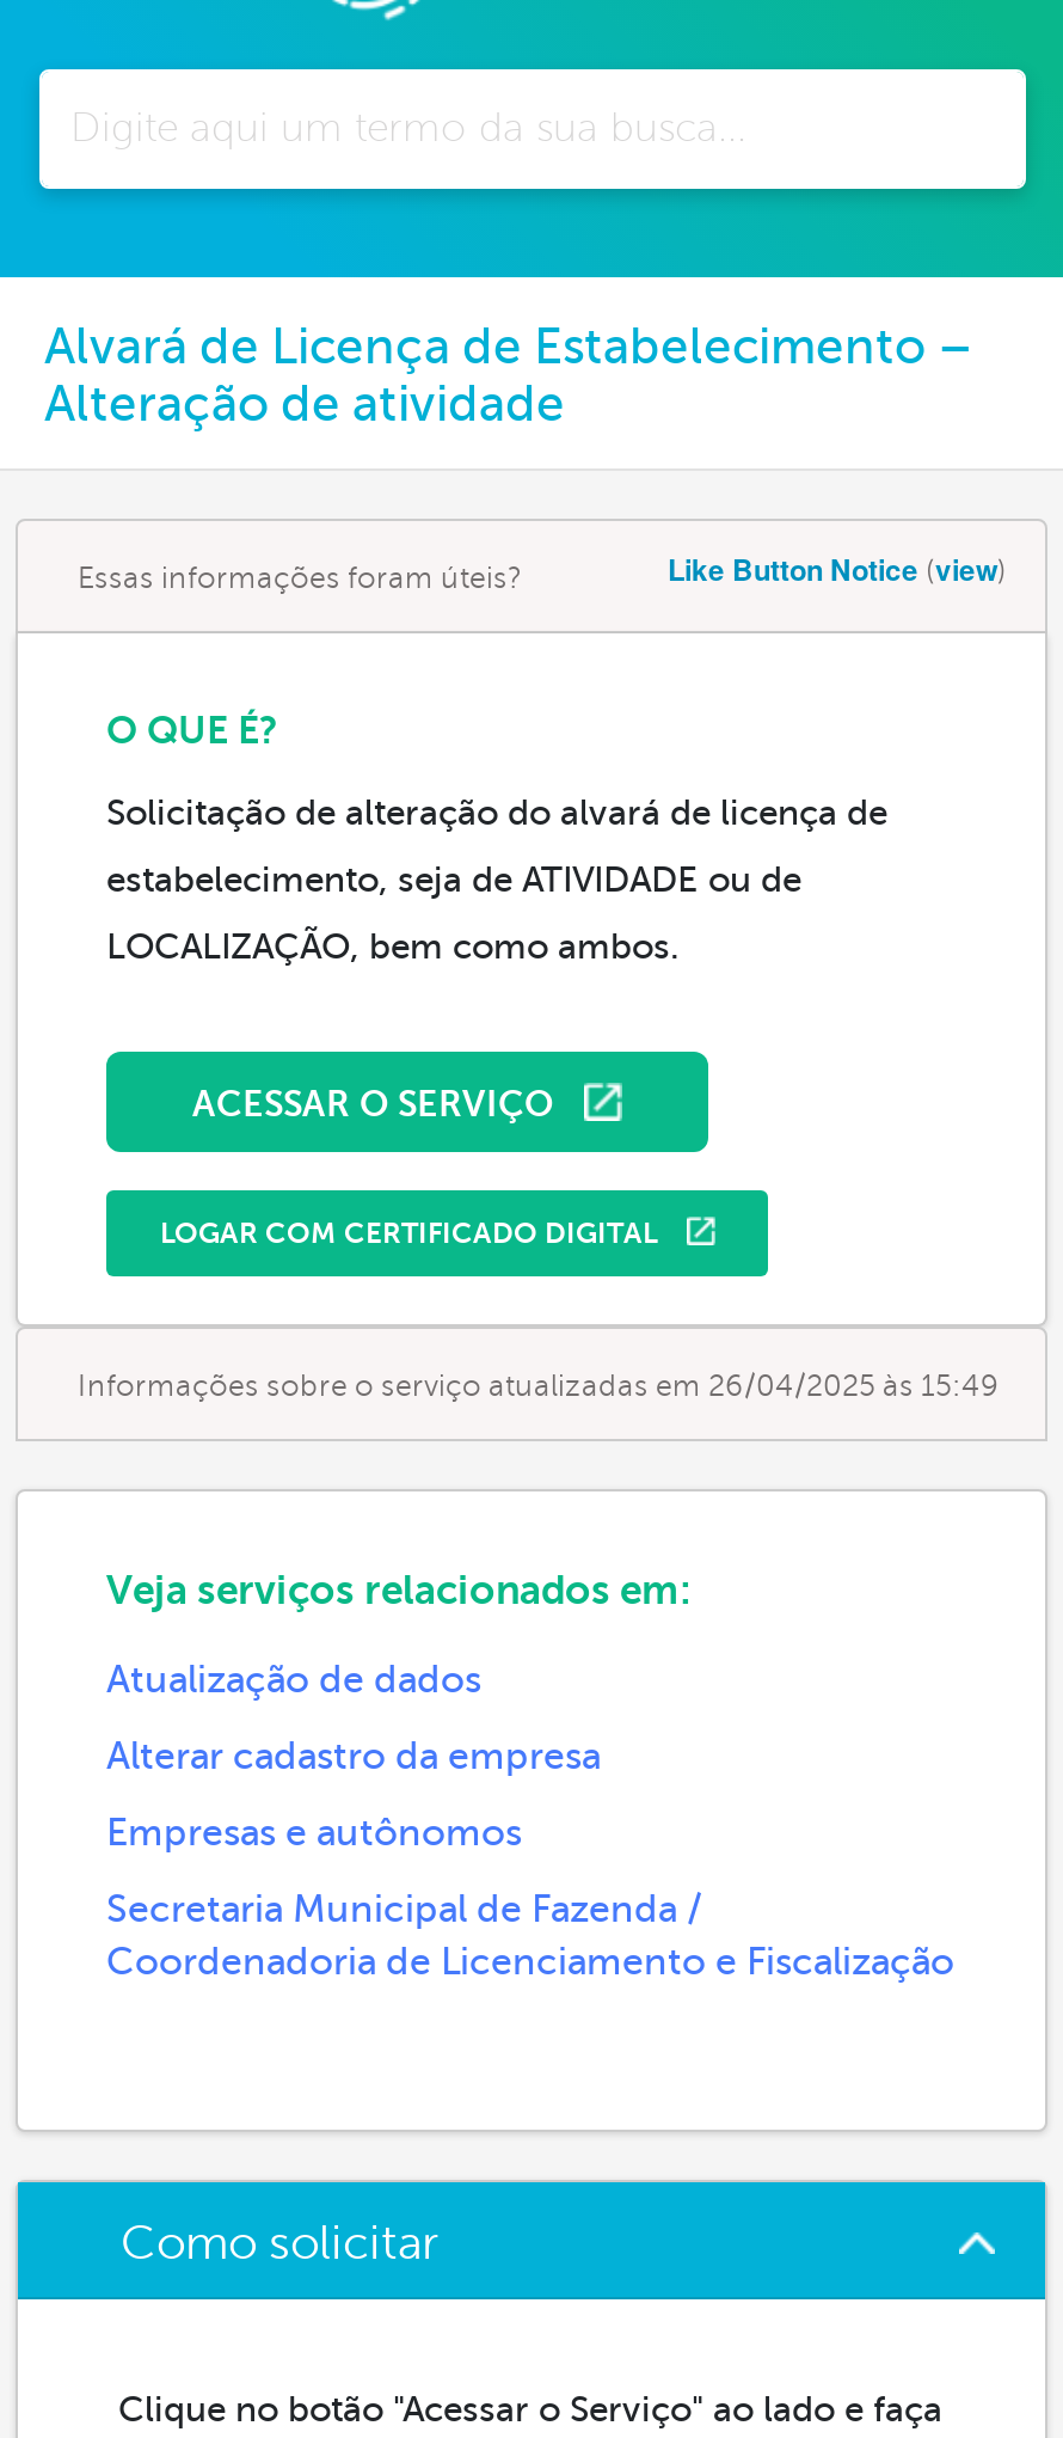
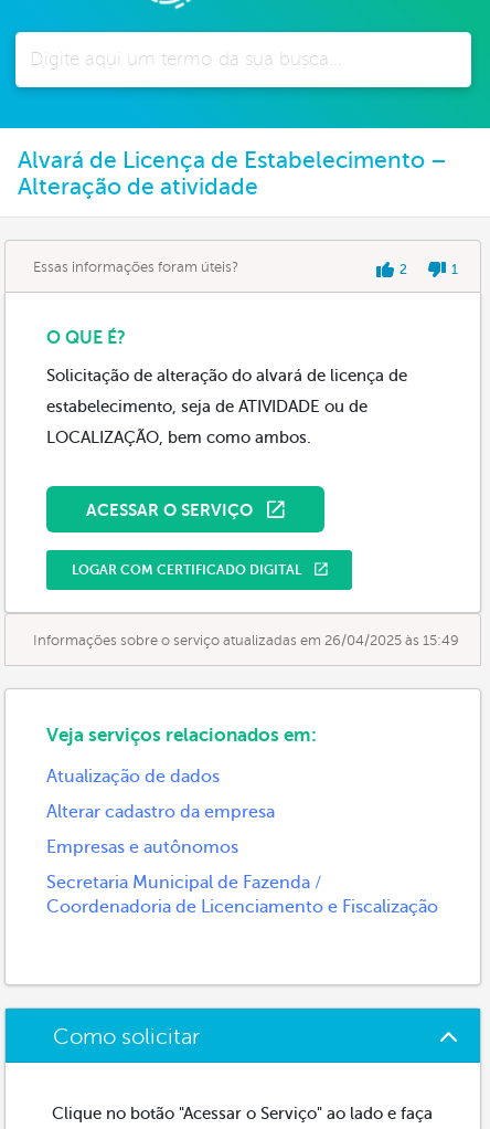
[668,547,1007,590] Like Button Notice (view) -> [400,262,458,278] 2 | 1

